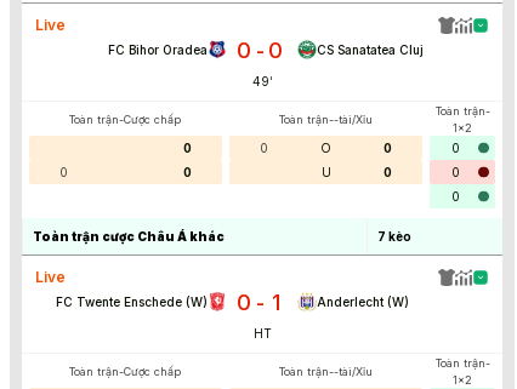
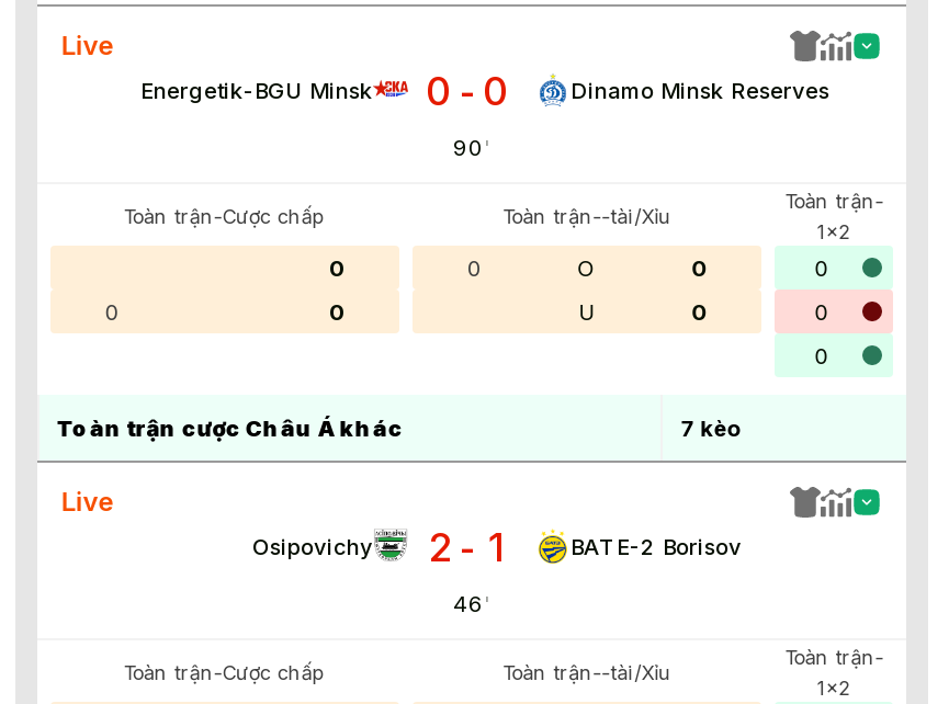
[108,42,208,56] FC Bihor Oradea -> [140,76,373,102] Energetik-BGU Minsk
[317,42,424,56] CS Sanatatea Cluj -> [570,76,829,102] Dinamo Minsk Reserves
[252,73,272,88] 49 ' -> [453,133,490,159] 90 '
[56,289,409,314] FC Twente Enschede (W) | 0 - 1 | Anderlecht (W) -> [252,523,742,569] Osipovichy | 2 - 1 | BATE-2 Borisov
[253,325,271,340] HT -> [453,589,490,615] 46 '

